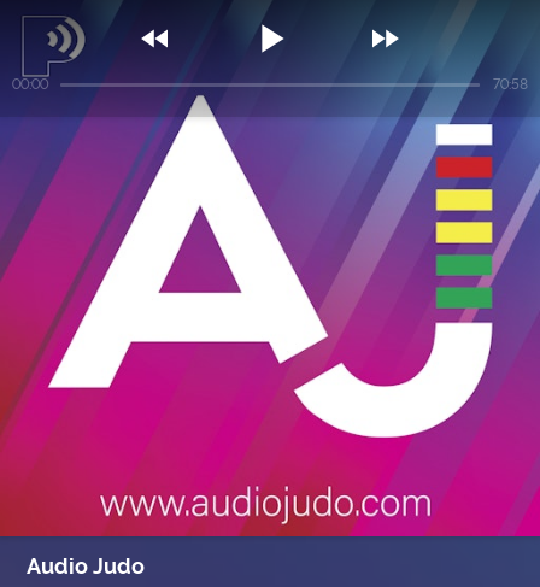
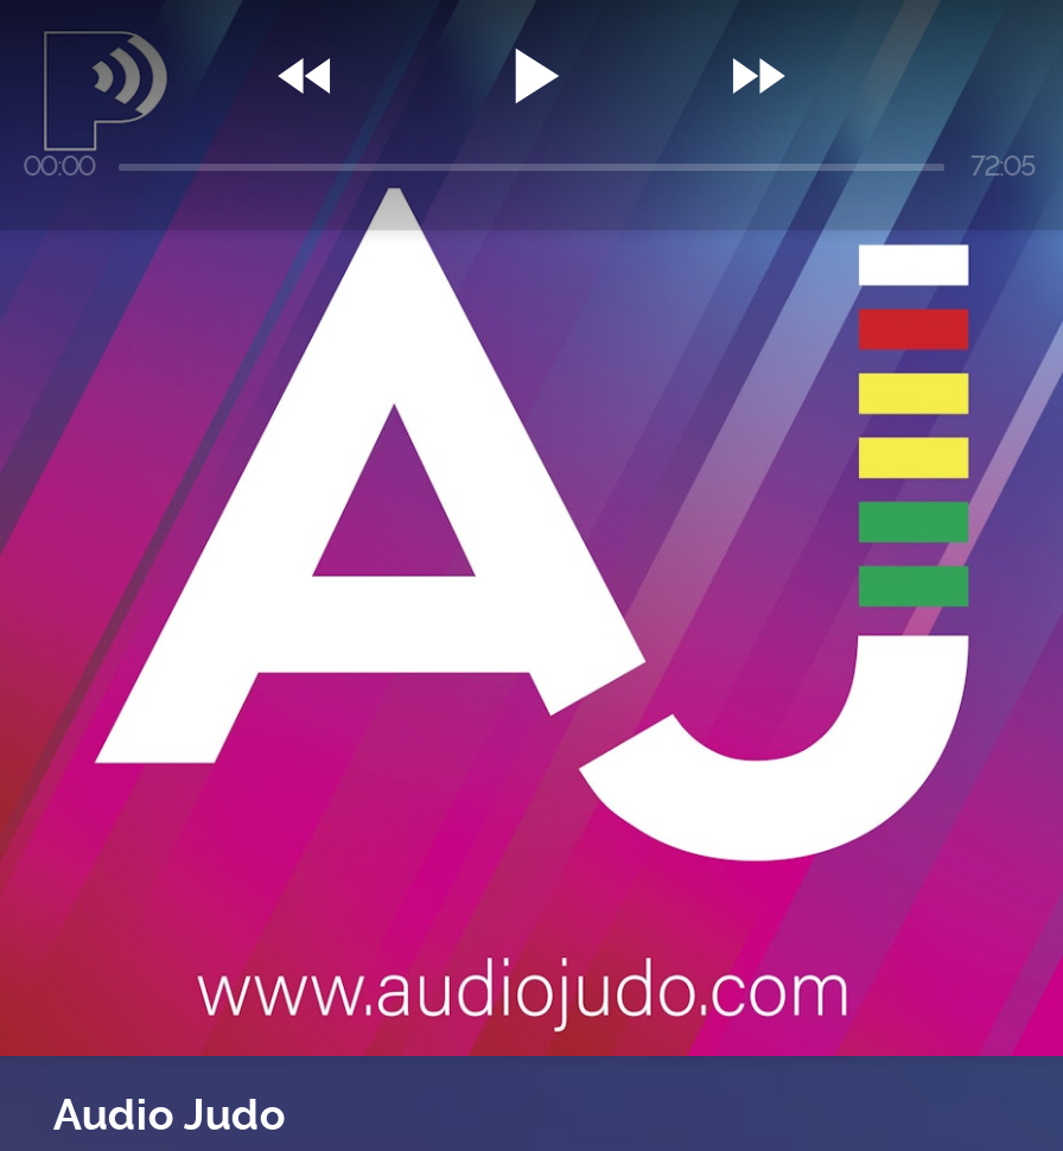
[492,76,527,93] 70:58 -> [970,150,1037,183] 72:05

